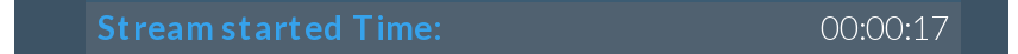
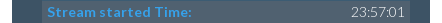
[821,7,949,47] 00:00:17 -> [351,3,405,20] 23:57:01

